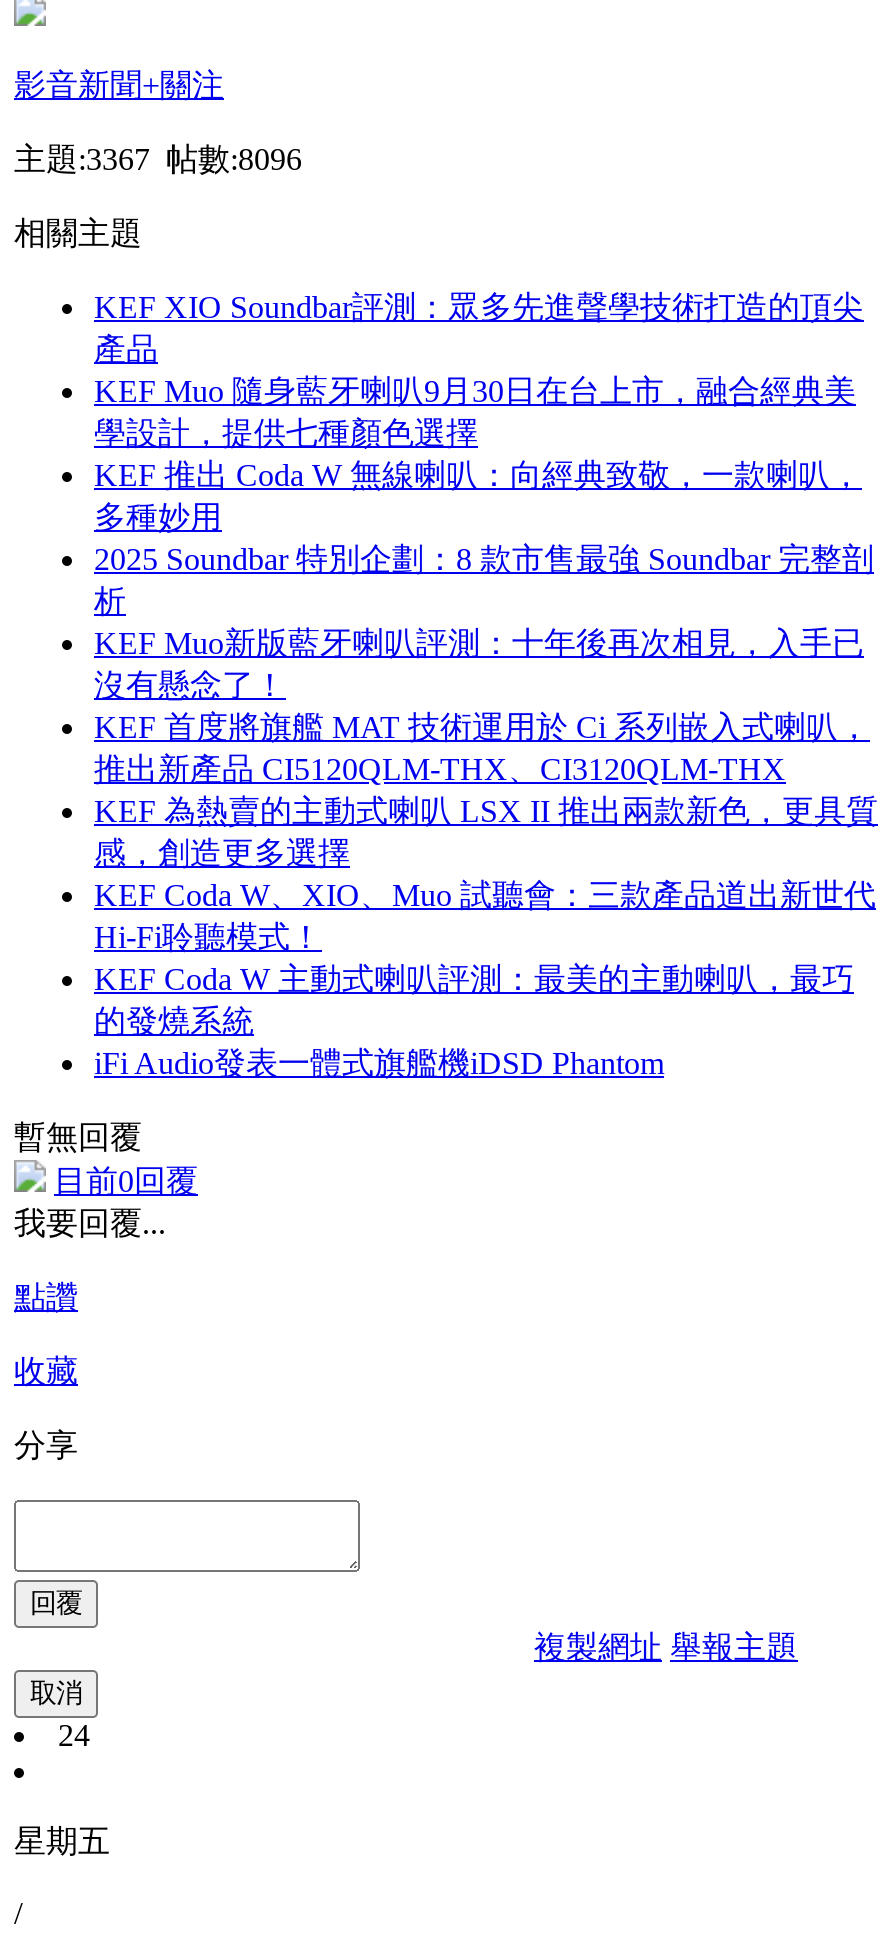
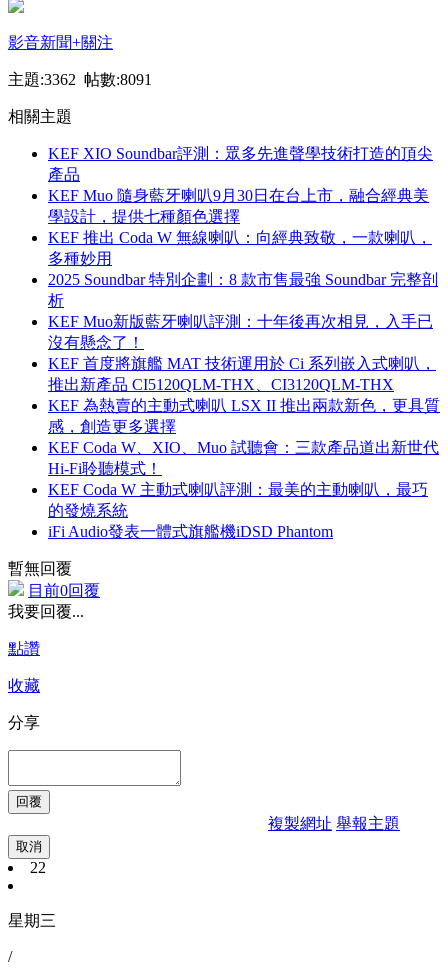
[14,142,302,176] 主題:3367 帖數:8096 -> [8,71,152,88] 主題:3362 帖數:8091
[58,1718,90,1752] 24 -> [30,859,46,876] 22
[14,1824,110,1858] 星期五 -> [8,912,56,929] 星期三

